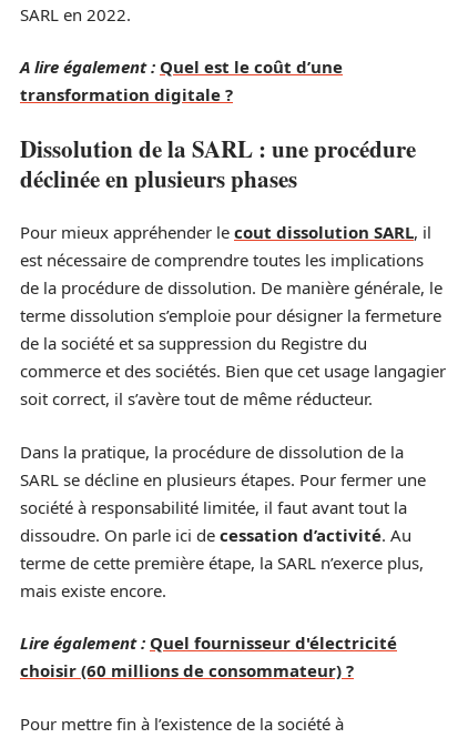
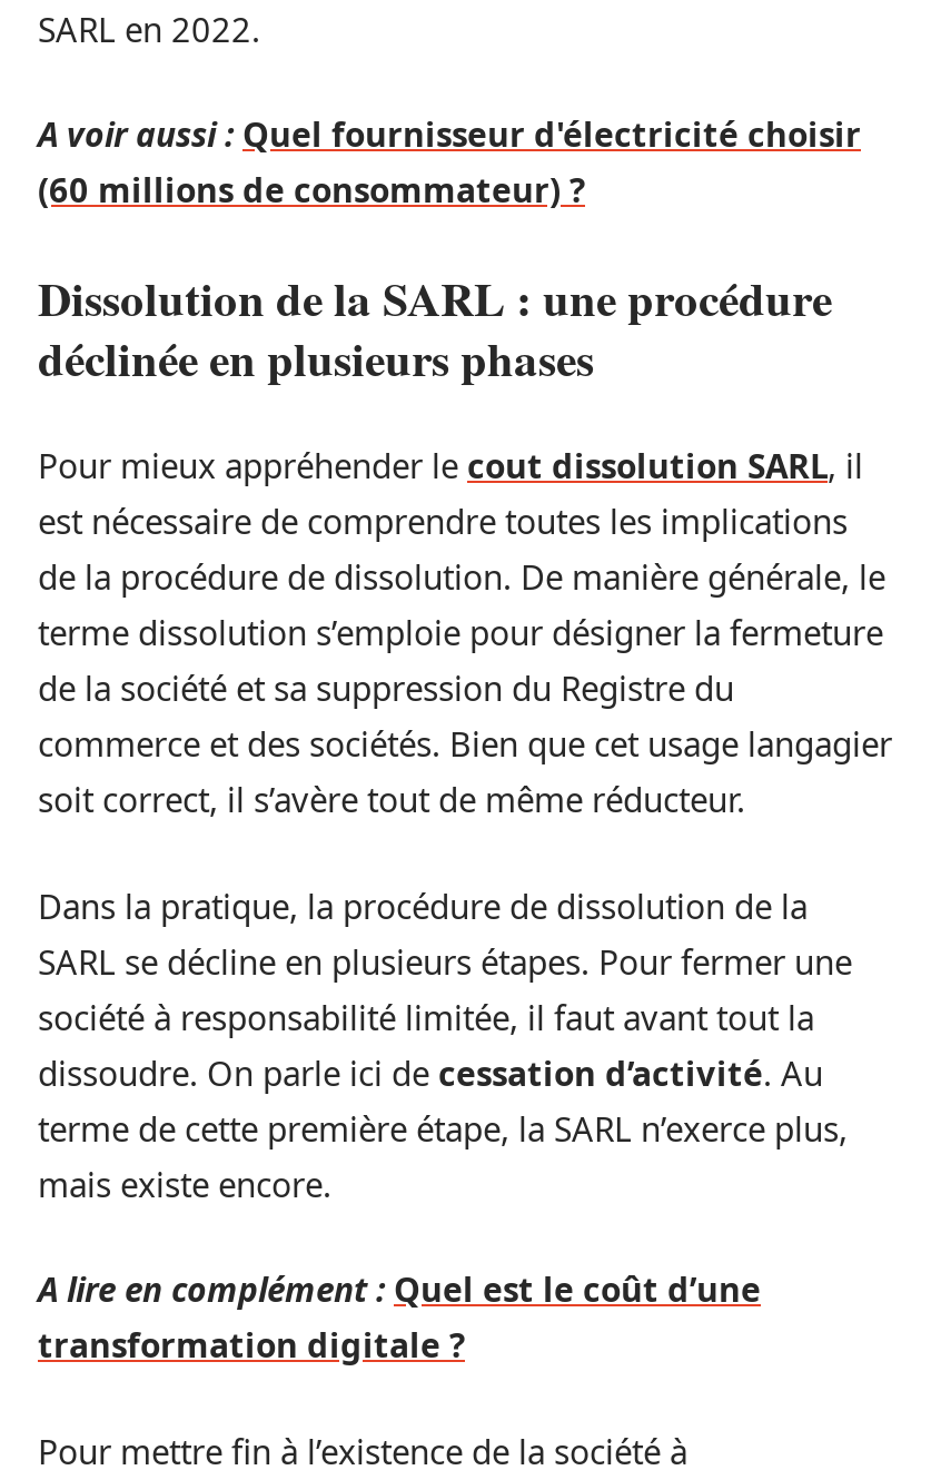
[20,56,343,78] A lire également : Quel est le coût d’une -> [38,112,861,212] A voir aussi : Quel fournisseur d'électricité choisir | (60 millions de consommateur) ?
moved [20,84,233,106] -> [38,1323,465,1367]: transformation digitale ?
[20,632,397,682] Lire également : Quel fournisseur d'électricité | choisir (60 millions de consommateur) ? -> [38,1267,761,1312] A lire en complément : Quel est le coût d’une

